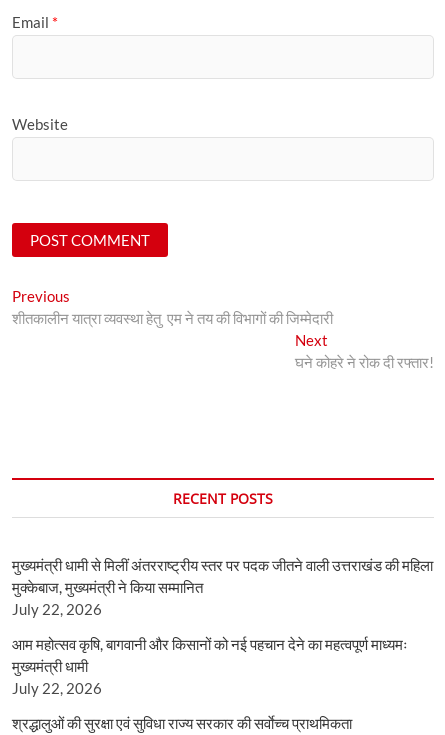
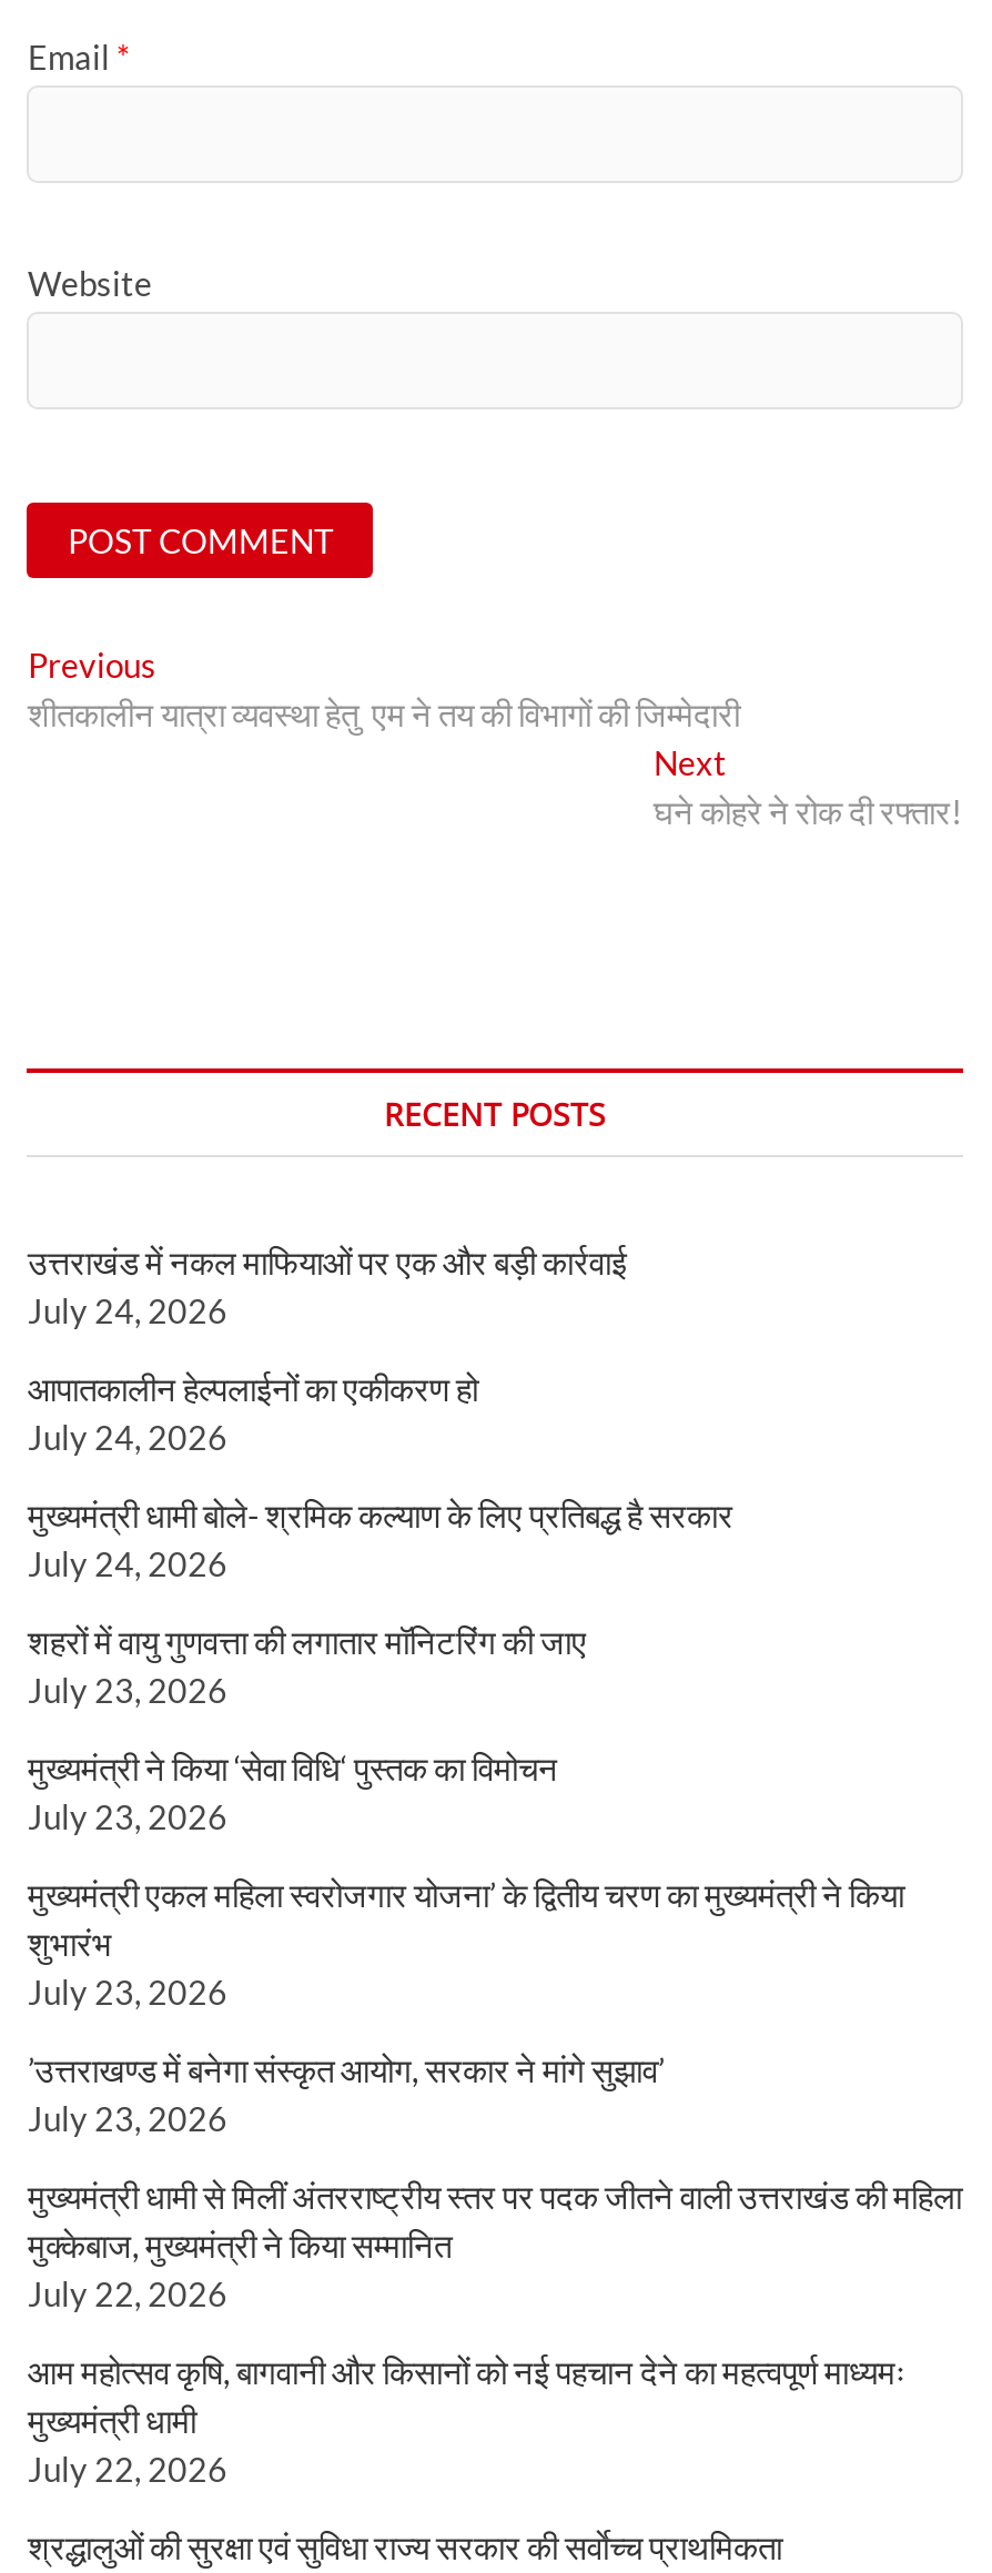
none -> [28,1241,904,2137] उत्तराखंड में नकल माफियाओं पर एक और बड़ी कार्रवाई | July 24, 2026 | आपातकालीन हेल्पलाईनों का एकीकरण हो | July 24, 2026 | मुख्यमंत्री धामी बोले- श्रमिक कल्याण के लिए प्रतिबद्ध है सरकार | July 24, 2026 | शहरों में वायु गुणवत्ता की लगातार मॉनिटरिंग की जाए | July 23, 2026 | मुख्यमंत्री ने किया ‘सेवा विधि‘ पुस्तक का विमोचन | July 23, 2026 | मुख्यमंत्री एकल महिला स्वरोजगार योजना’ के द्वितीय चरण का मुख्यमंत्री ने किया | शुभारंभ | July 23, 2026 | ’उत्तराखण्ड में बनेगा संस्कृत आयोग, सरकार ने मांगे सुझाव’ | July 23, 2026

